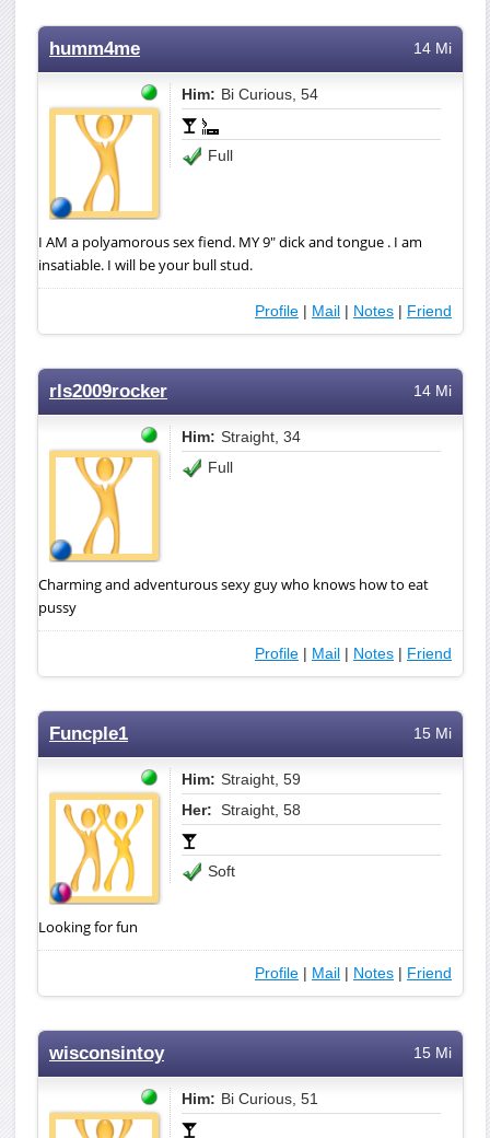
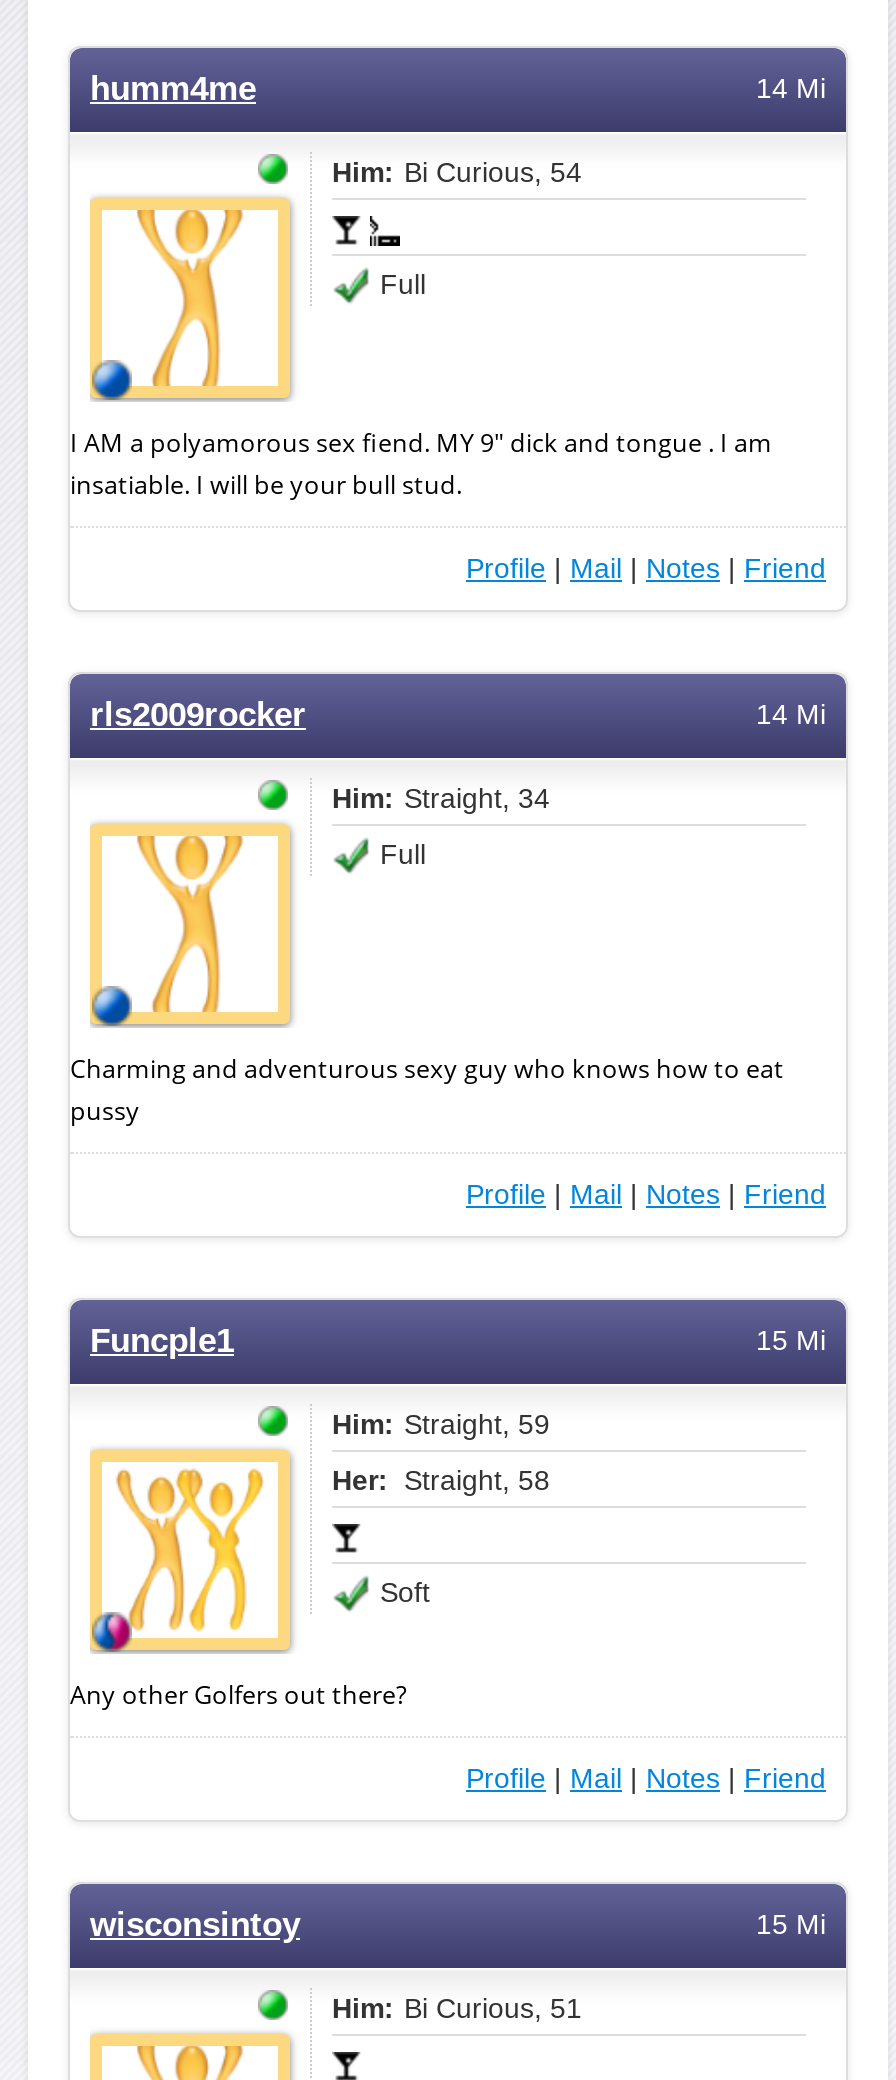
[38,918,138,937] Looking for fun -> [70,1678,408,1712] Any other Golfers out there?

